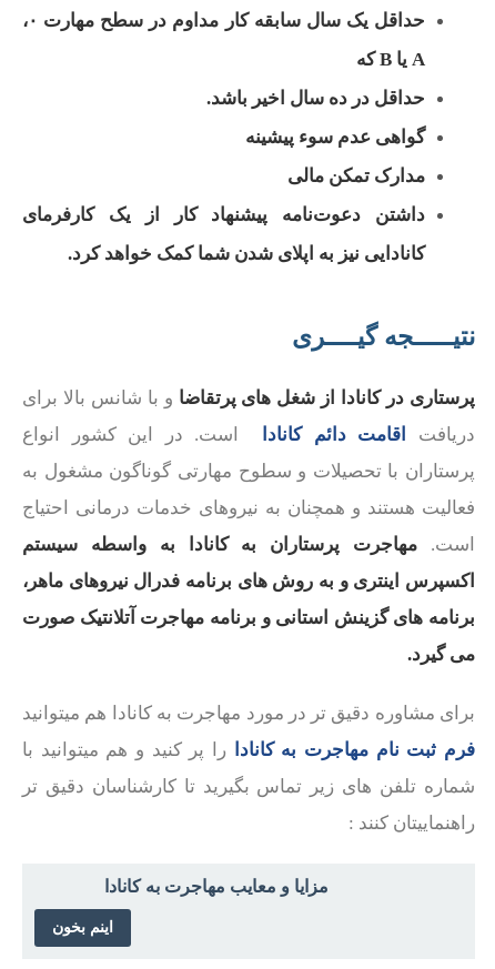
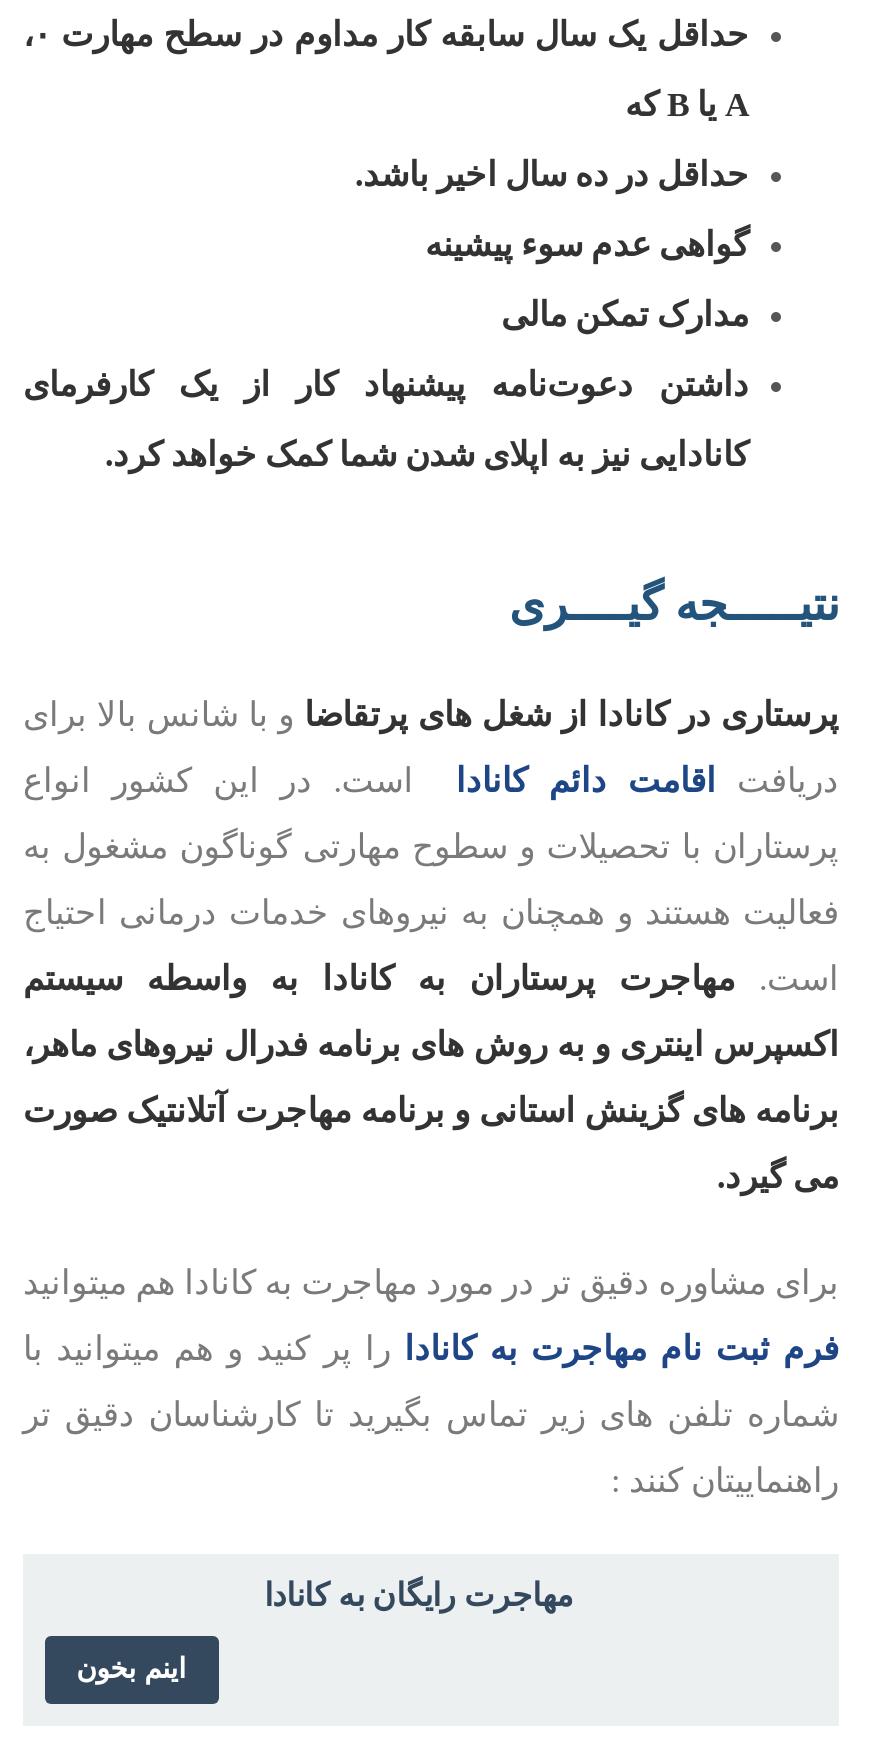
[104,877,328,896] مزایا و معایب مهاجرت به کانادا -> [264,1579,574,1613] مهاجرت رایگان به کانادا

